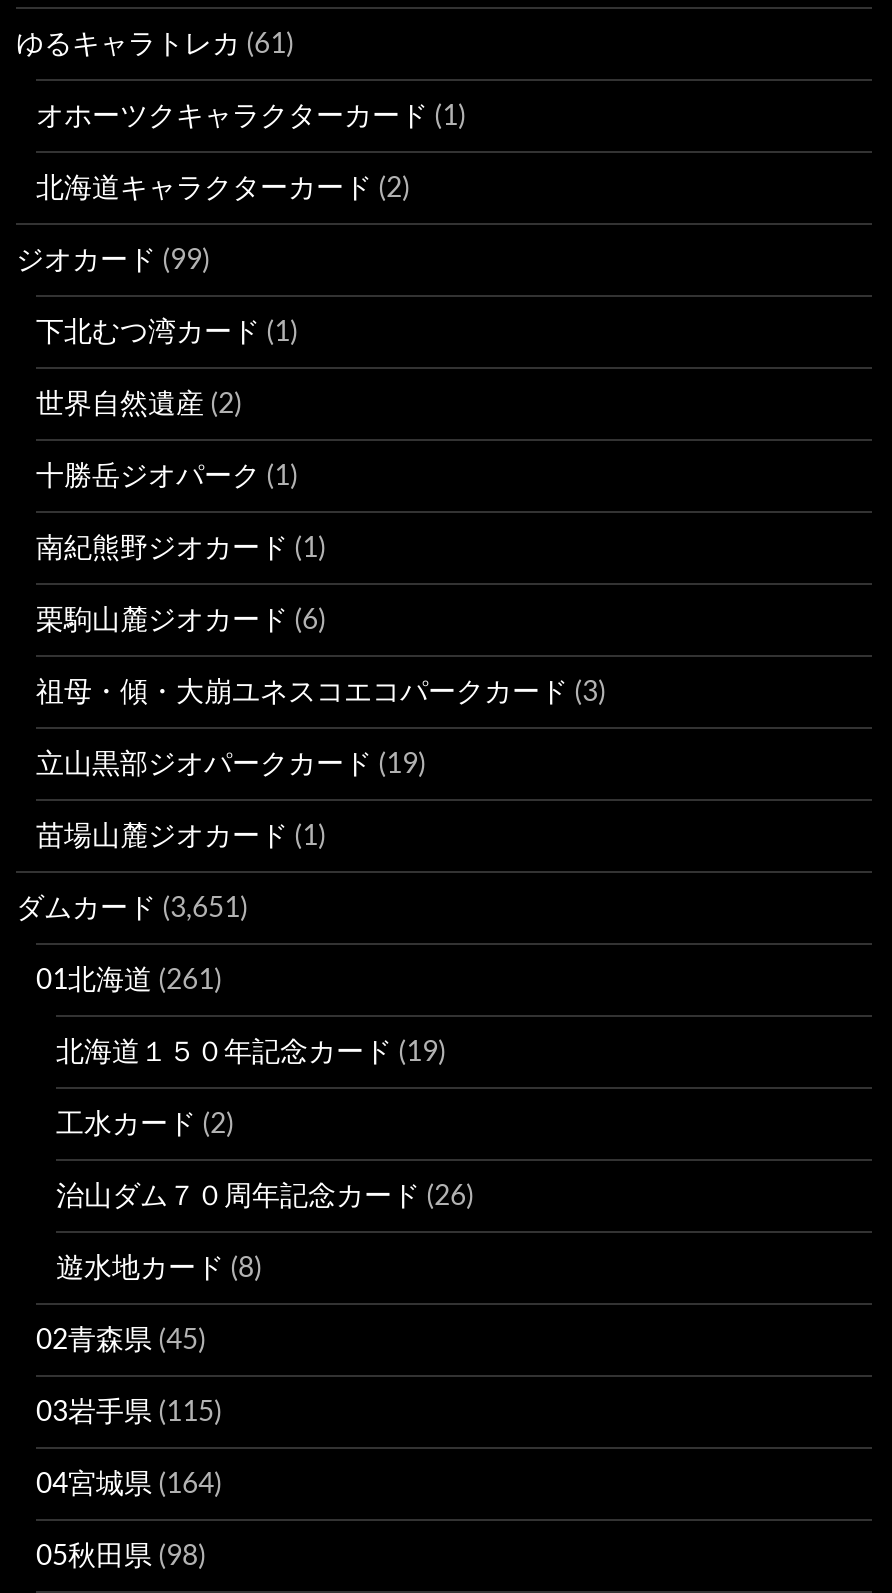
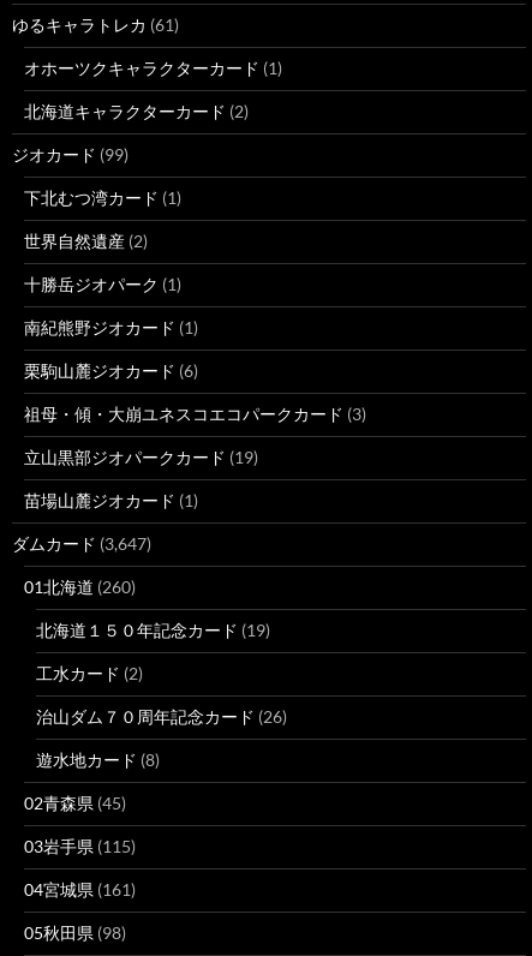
[16,889,248,923] ダムカード(3,651) -> [12,533,151,554] ダムカード(3,647)
[36,961,222,995] 01北海道(261) -> [24,576,136,597] 01北海道(260)
[36,1465,222,1499] 04宮城県(164) -> [24,879,136,900] 04宮城県(161)

